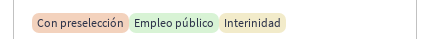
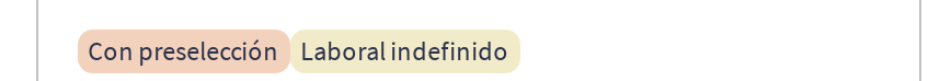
[134,15,281,30] Empleo público | Interinidad -> [300,33,509,66] Laboral indefinido

